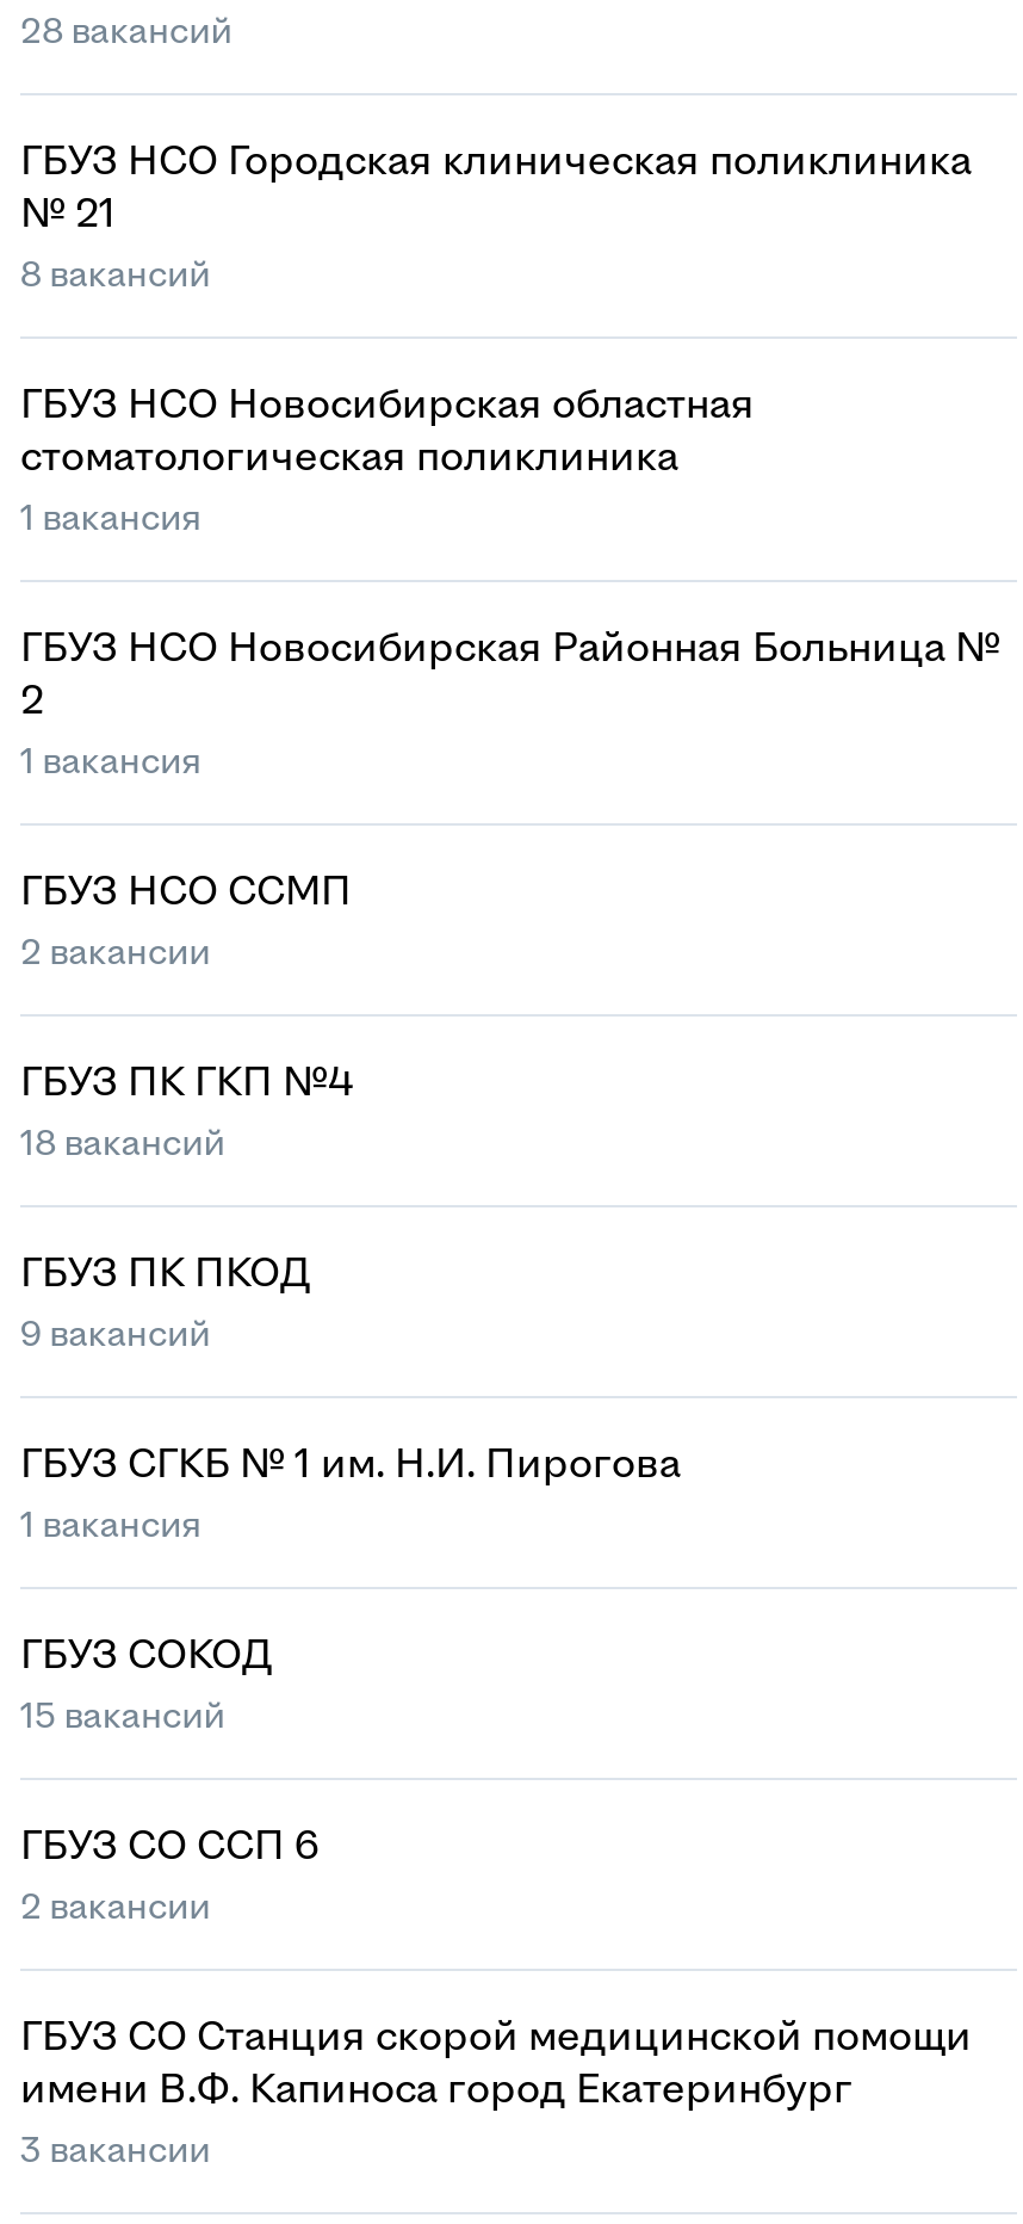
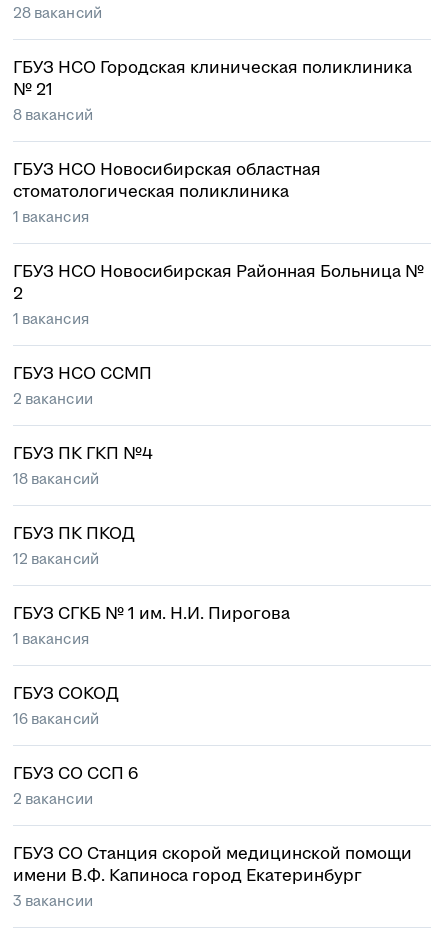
[20,1312,210,1353] 9 вакансий -> [13,550,99,567] 12 вакансий
[20,1694,225,1735] 15 вакансий -> [13,710,99,727] 16 вакансий

